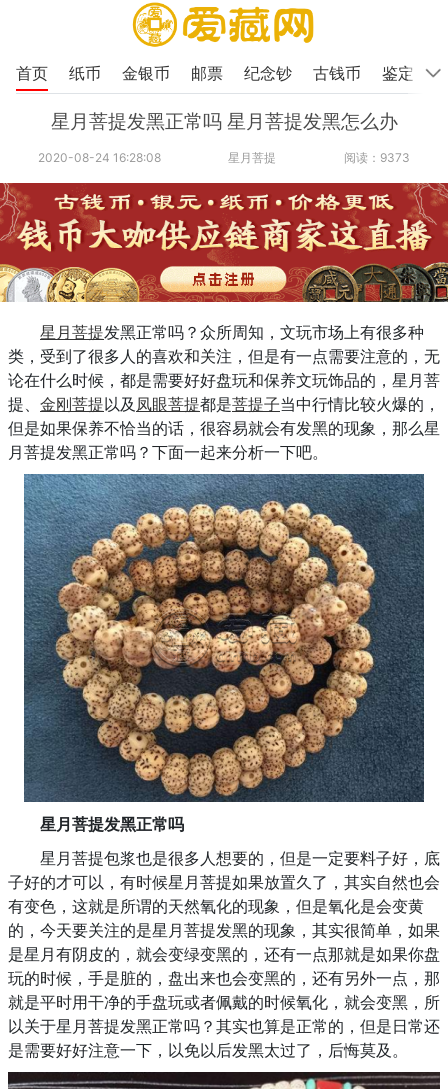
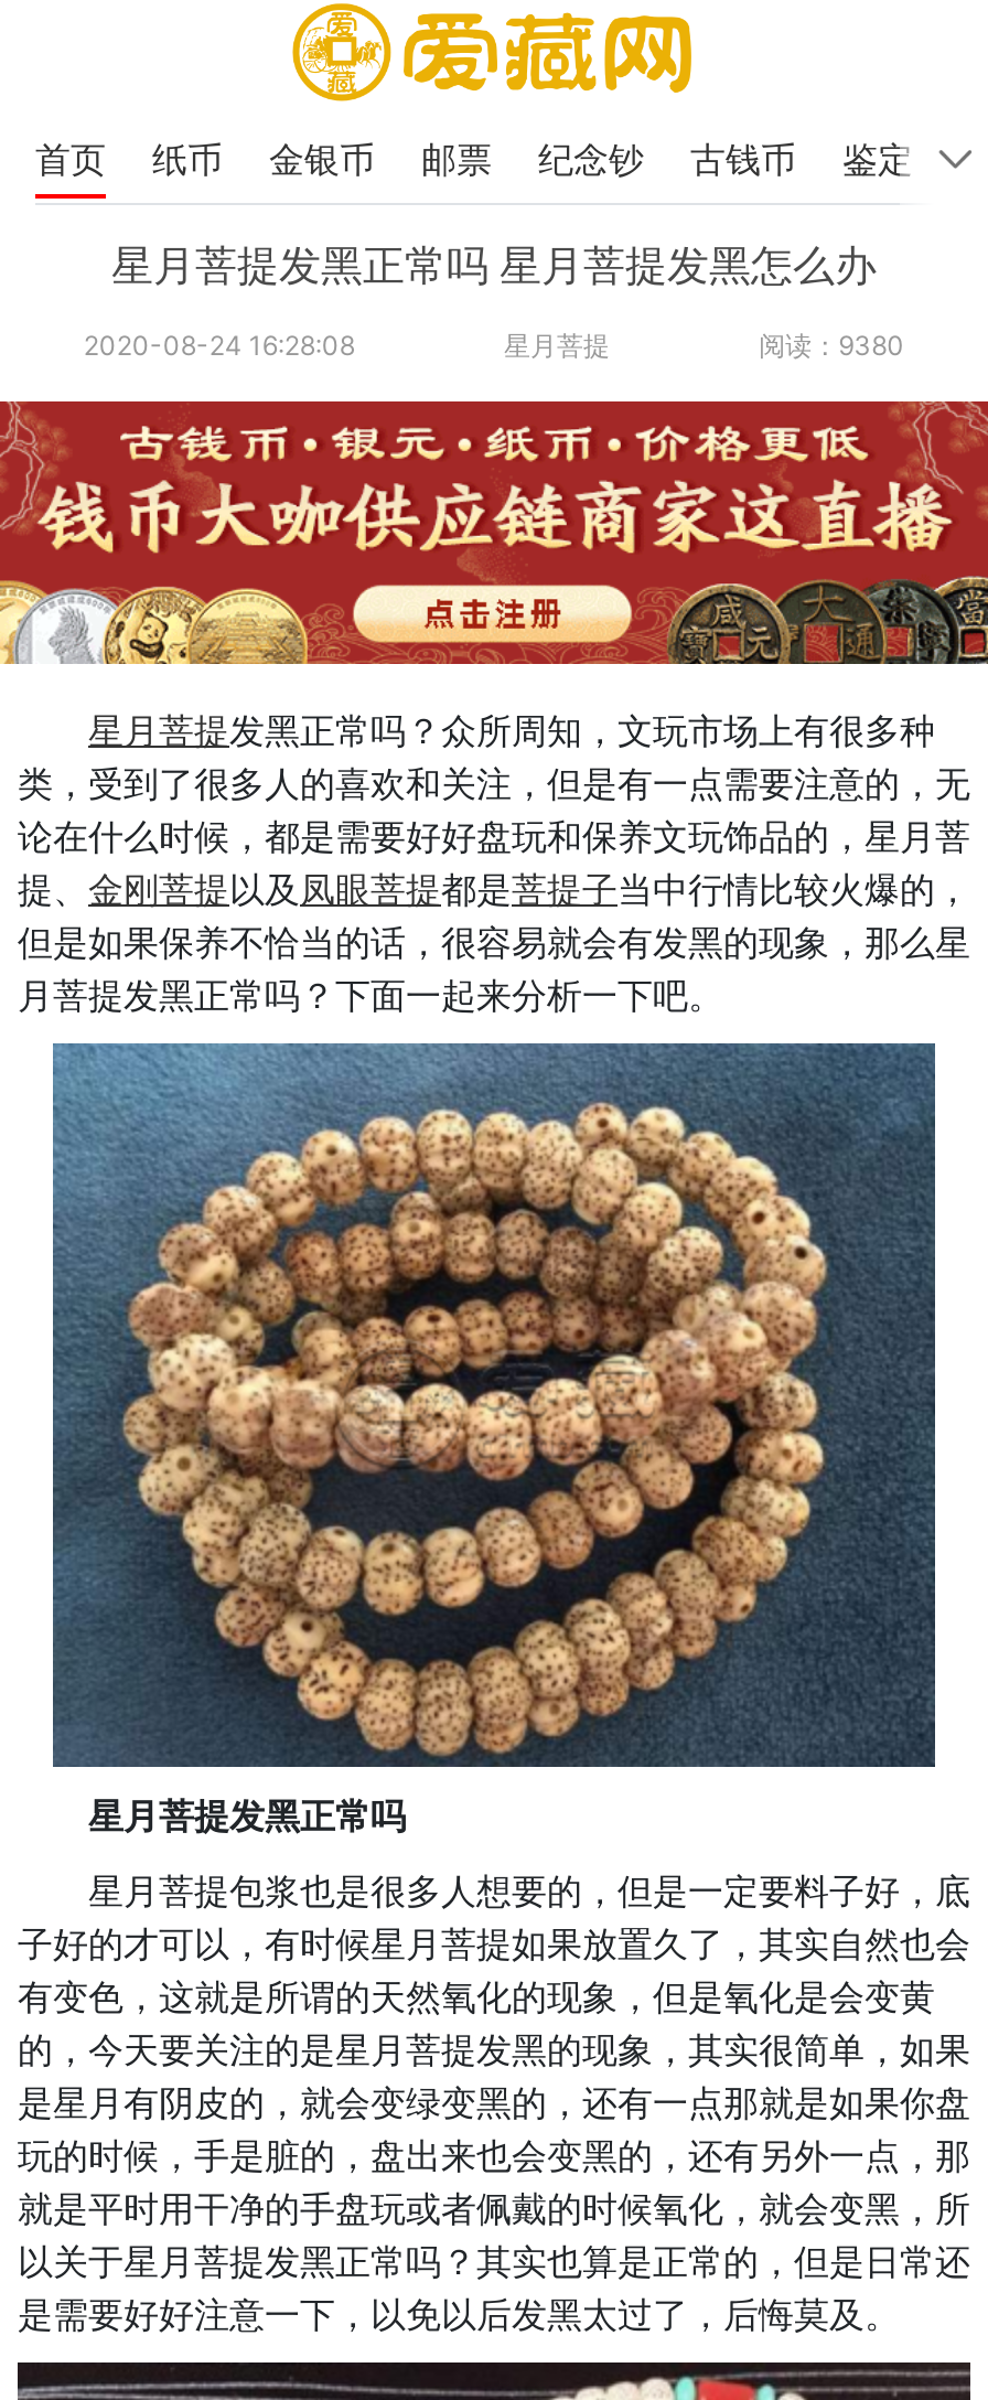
[344,150,410,165] 阅读：9373 -> [759,329,904,362] 阅读：9380

